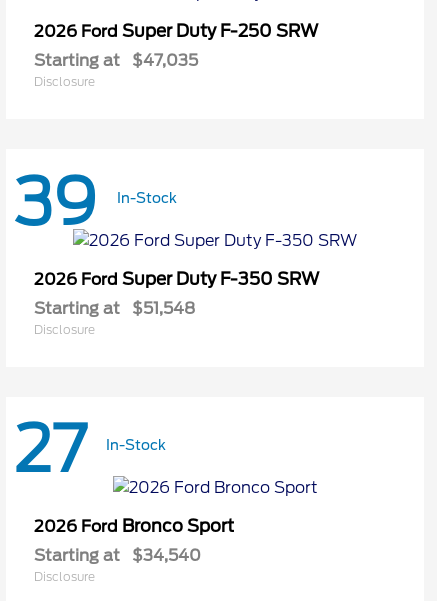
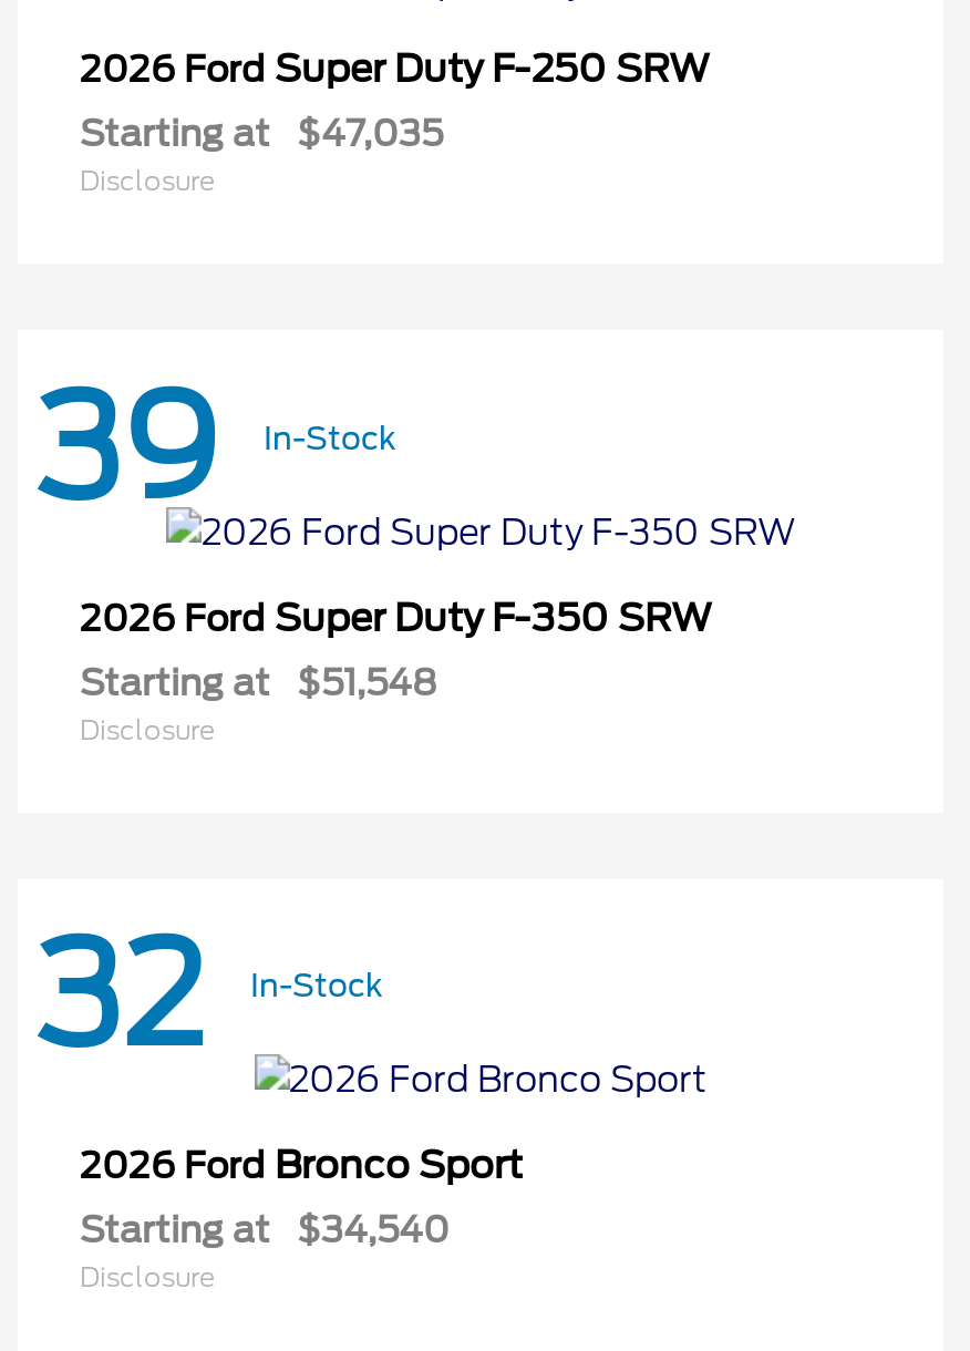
[14,411,166,487] 27 In-Stock -> [35,910,383,1079] 32 In-Stock

